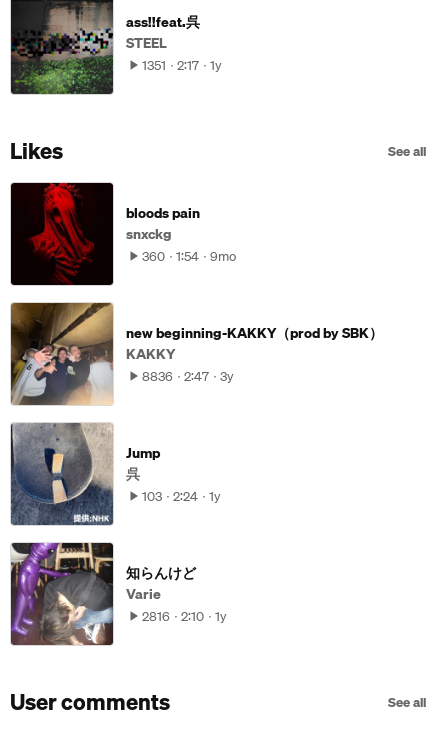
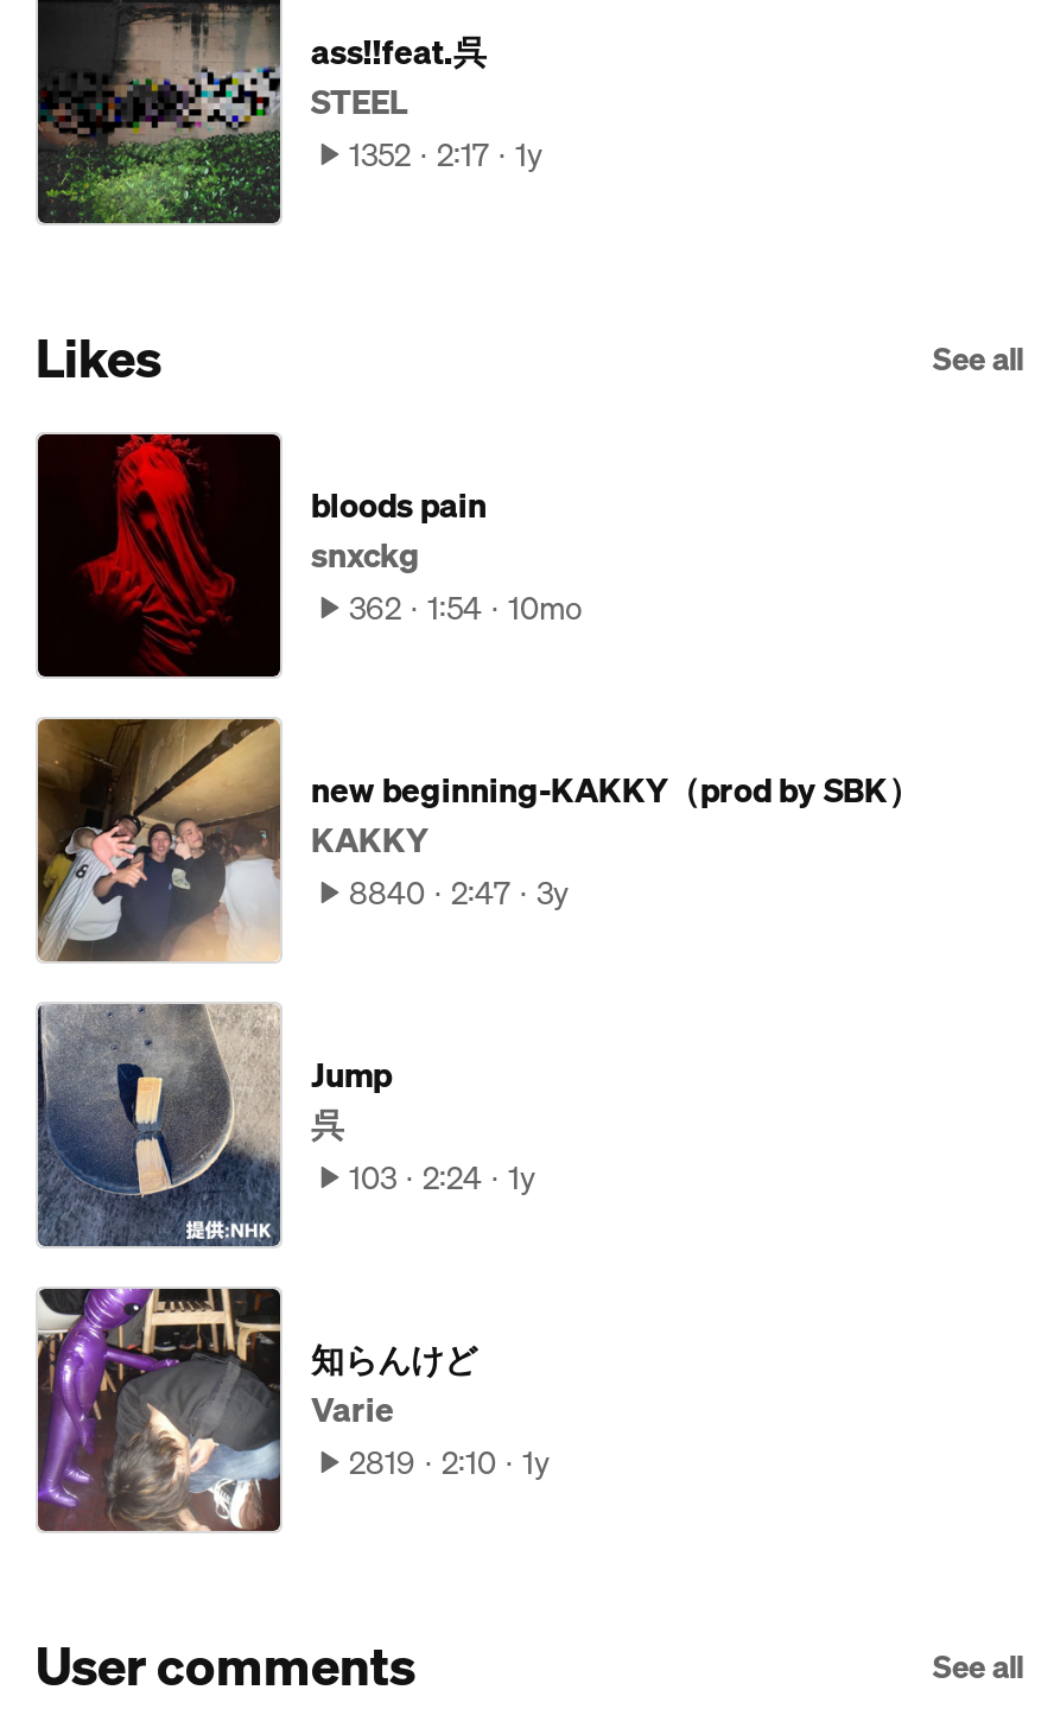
[142,55,222,75] 1351 2:17 1y -> [349,131,544,179] 1352 2:17 1y
[142,246,236,266] 360 1:54 9mo -> [349,585,582,632] 362 1:54 10mo
[142,366,234,386] 8836 2:47 3y -> [349,870,570,917] 8840 2:47 3y
[142,606,227,626] 2816 2:10 1y -> [349,1439,551,1487] 2819 2:10 1y

